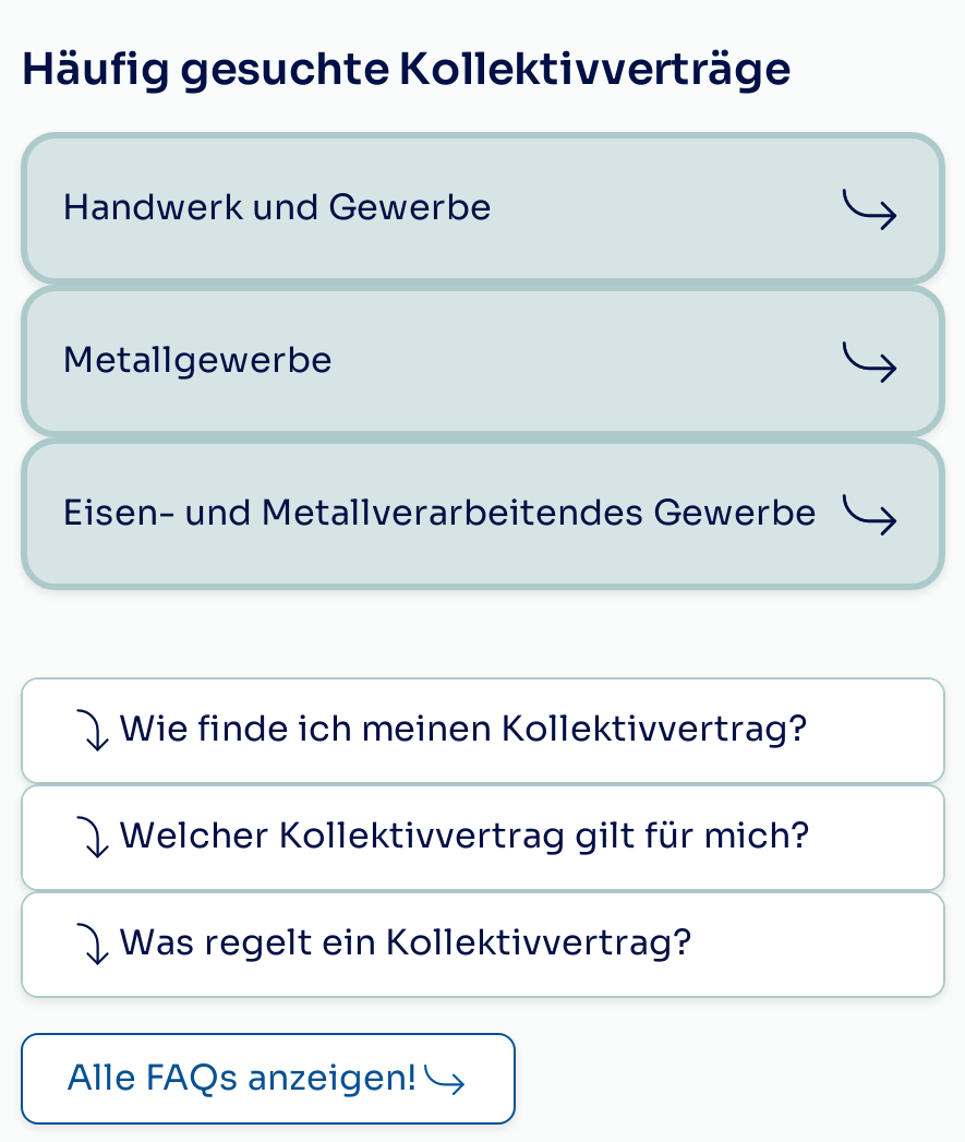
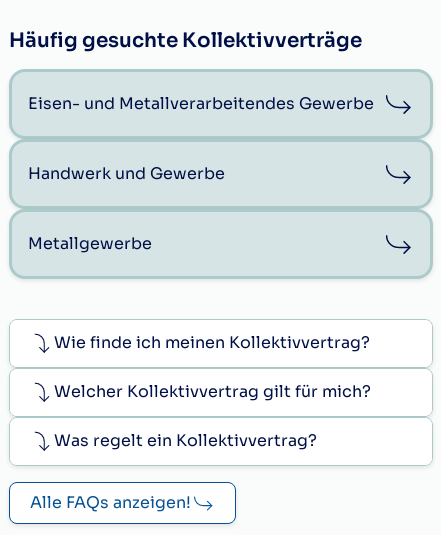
moved [62,184,492,383] -> [28,163,225,254]: Handwerk und Gewerbe | Metallgewerbe
moved [62,490,817,536] -> [28,93,374,114]: Eisen- und Metallverarbeitendes Gewerbe

